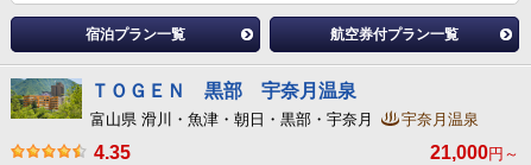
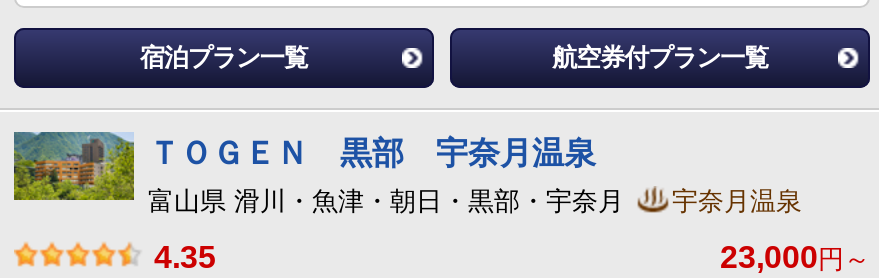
[430,142,519,163] 21,000円～ -> [720,240,870,274] 23,000円～

